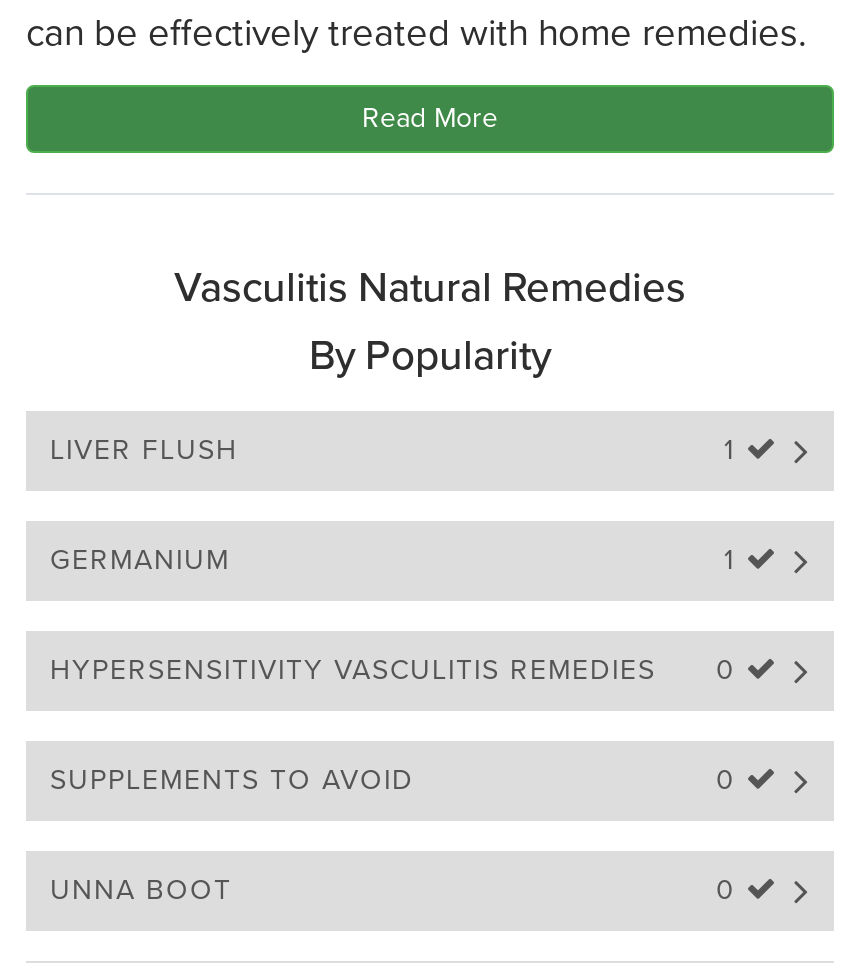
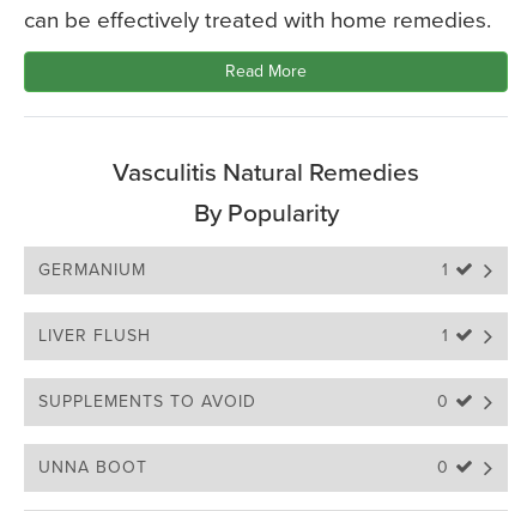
[50,433,746,467] LIVER FLUSH | 1 -> none
[50,653,746,687] HYPERSENSITIVITY VASCULITIS REMEDIES | 0 -> [38,326,455,346] LIVER FLUSH | 1

